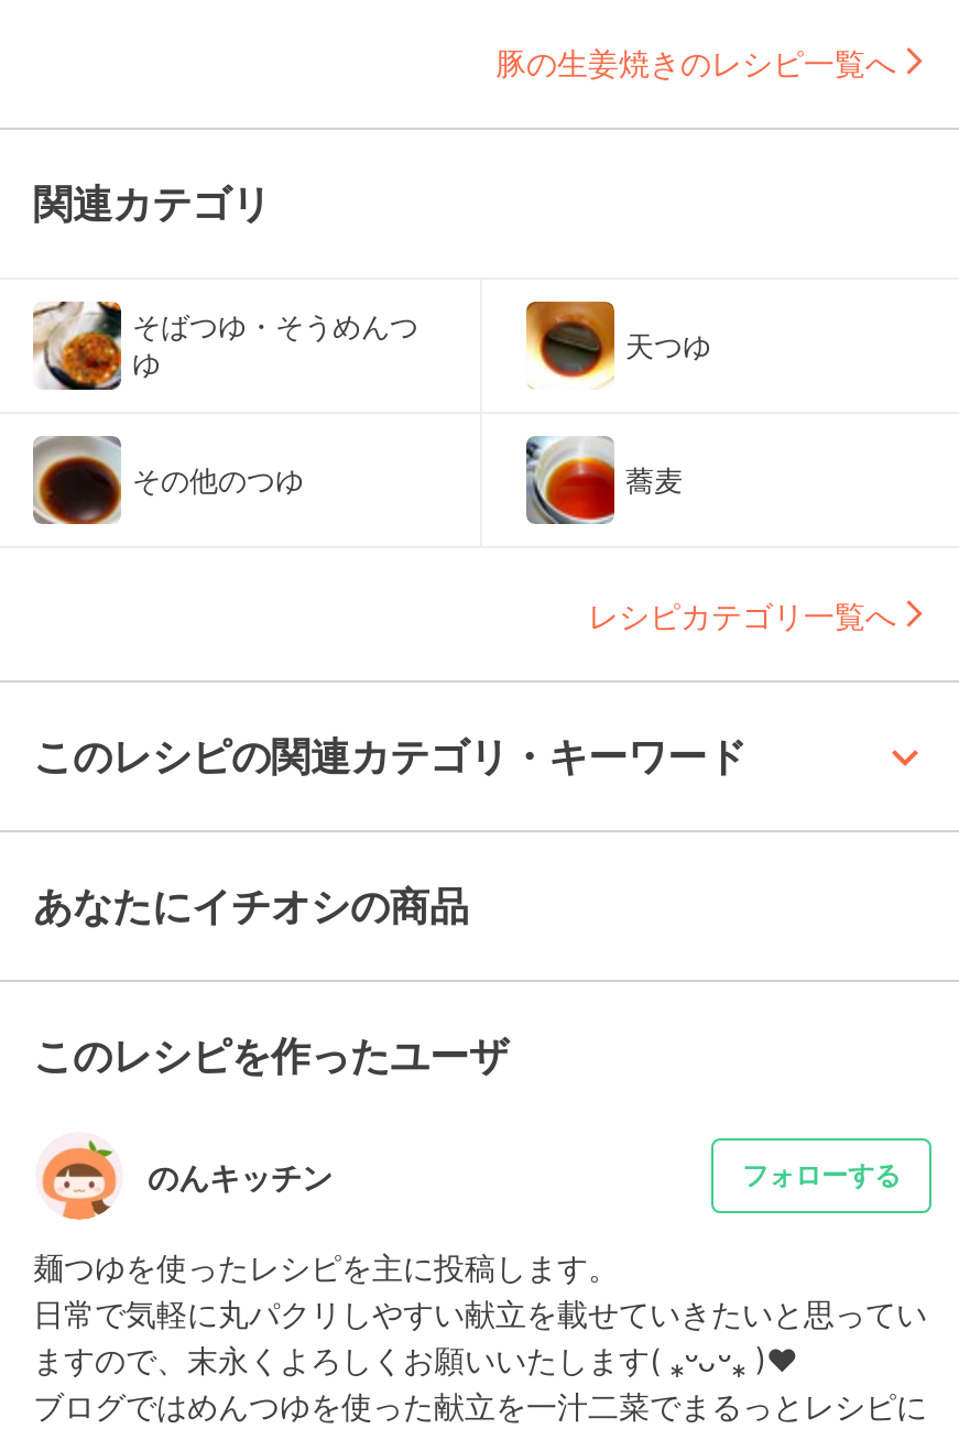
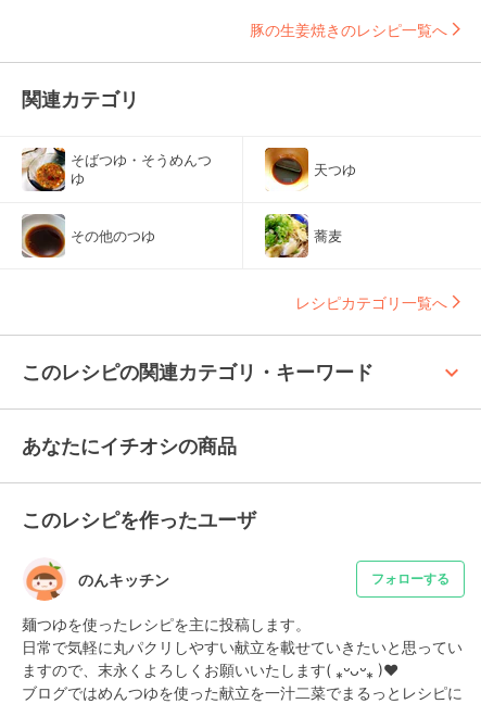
[524,436,617,526] [image] -> [264,213,309,259] [image]

